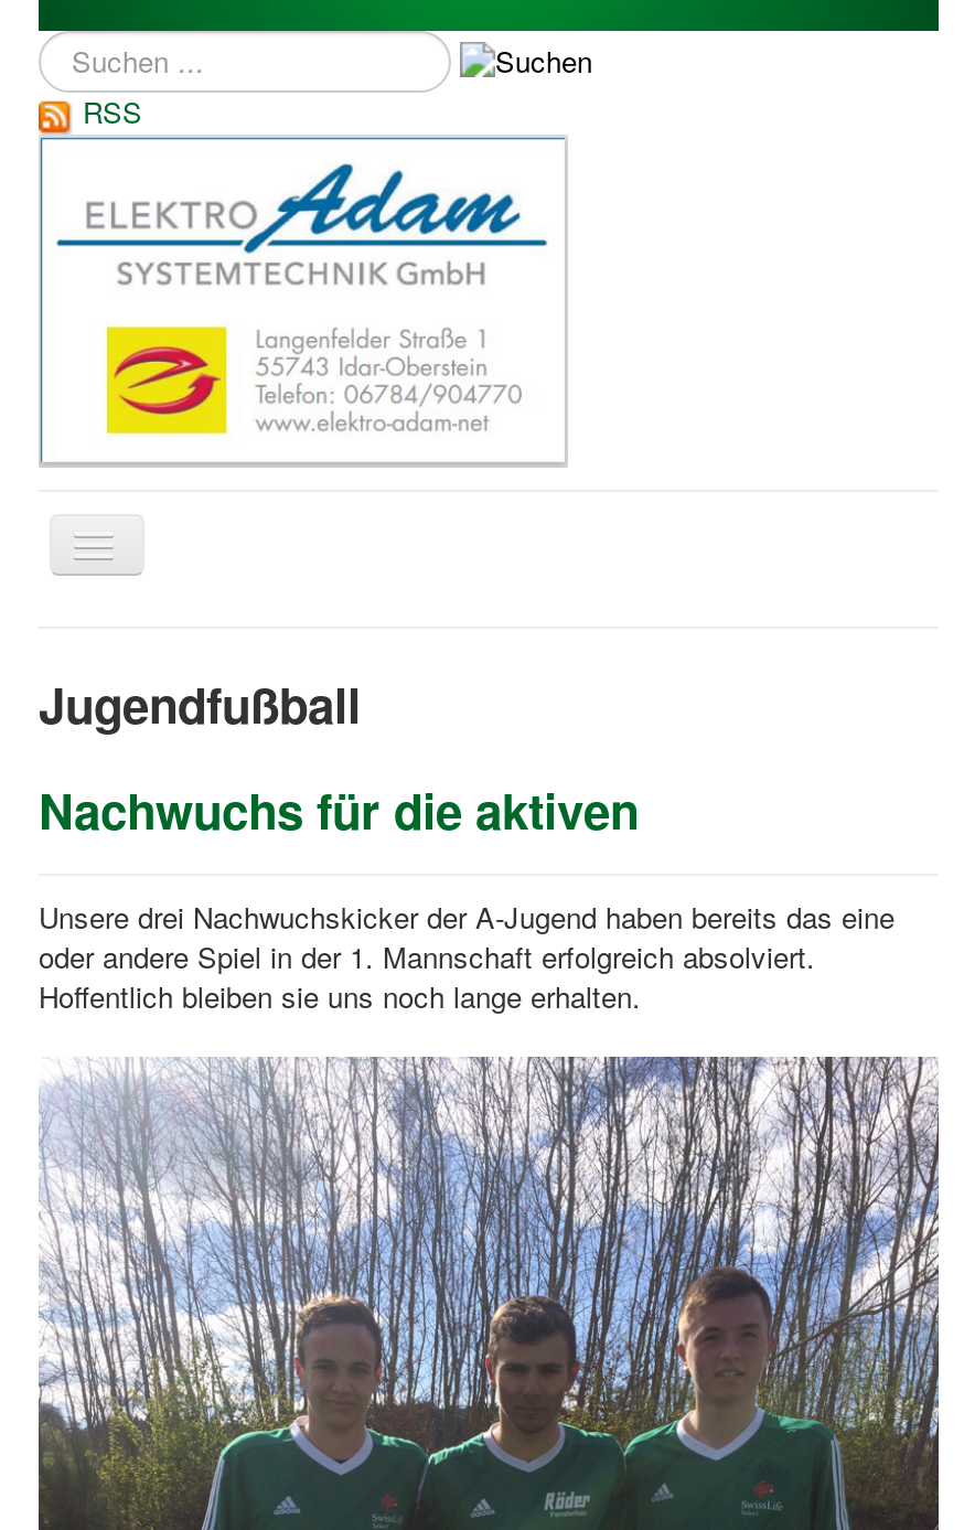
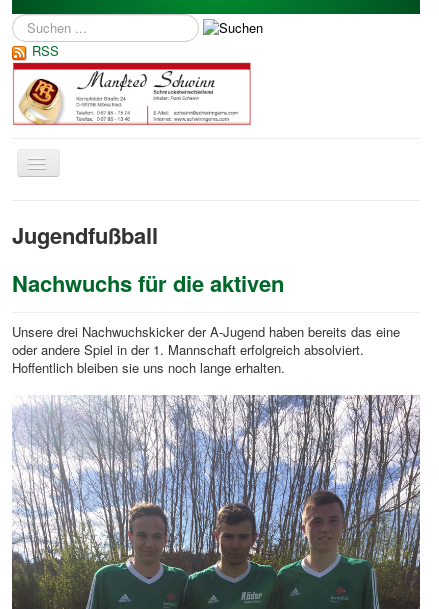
[39,135,566,468] [image] -> [12,61,251,125] [image]

